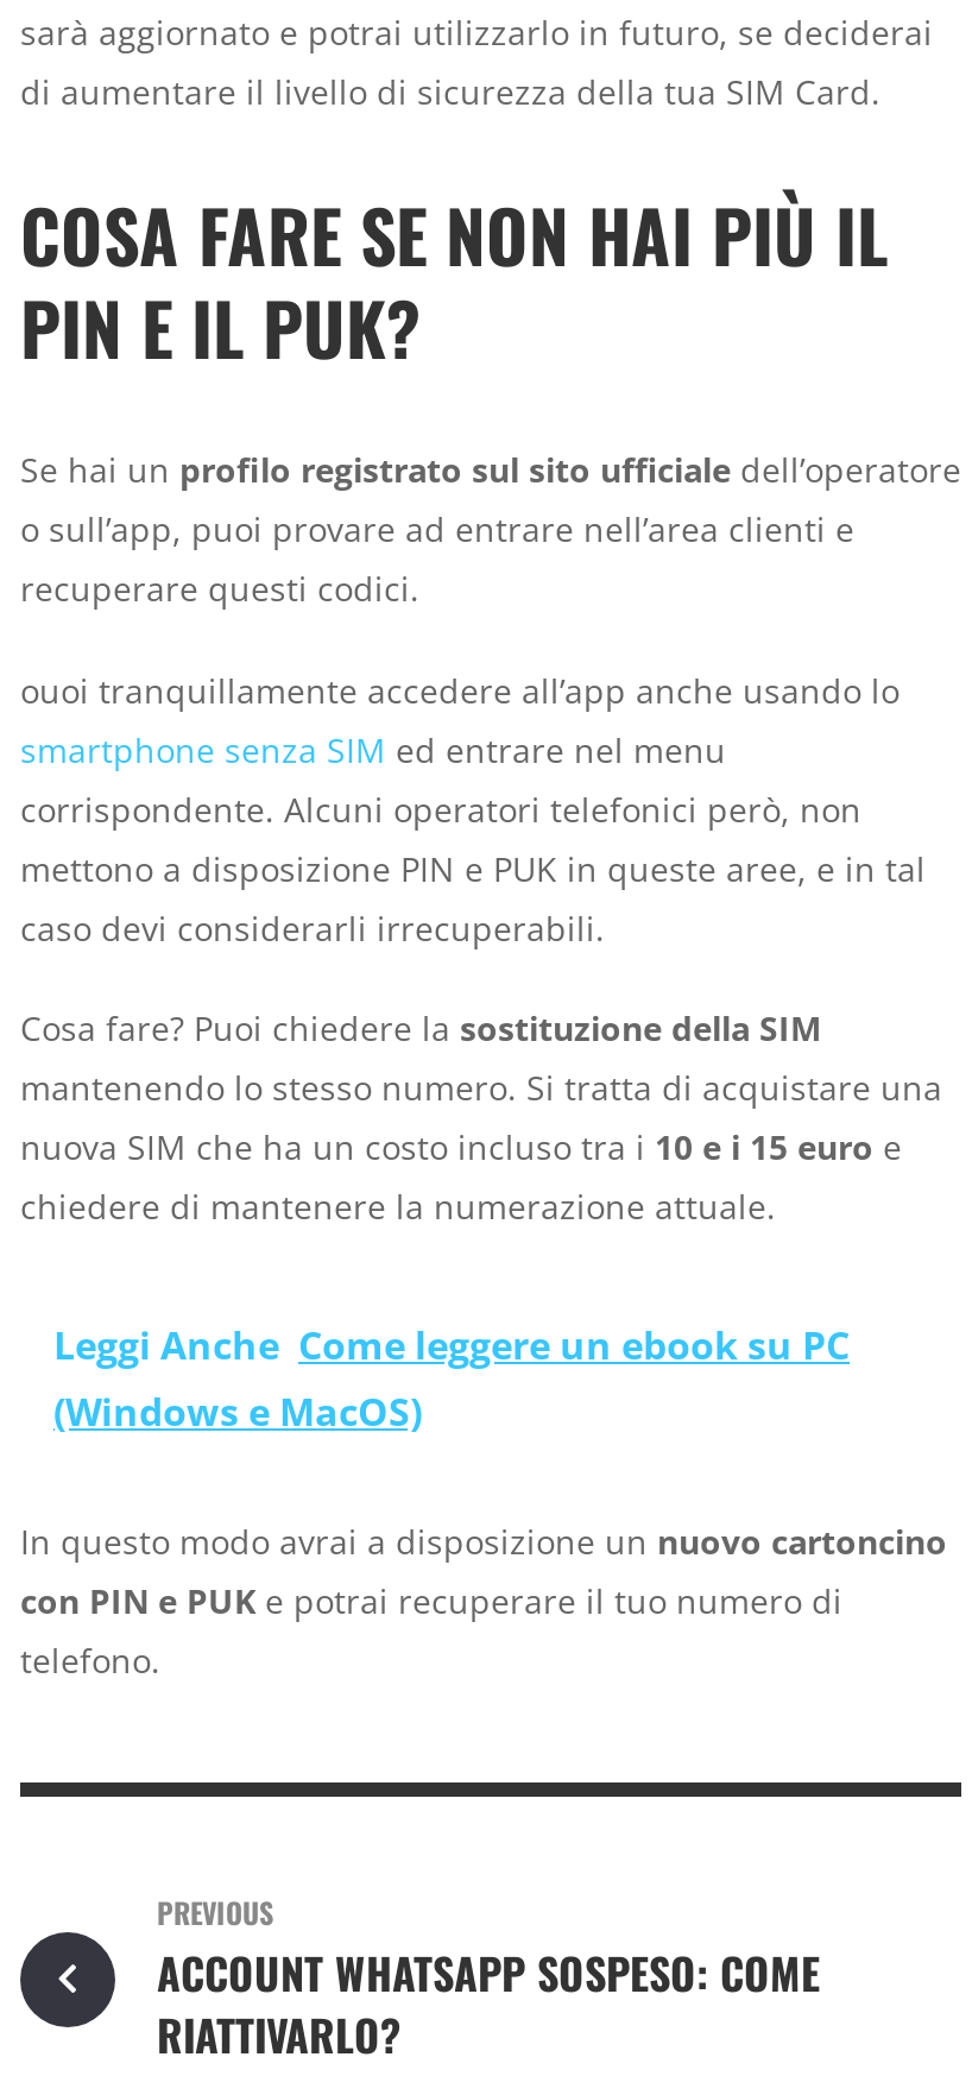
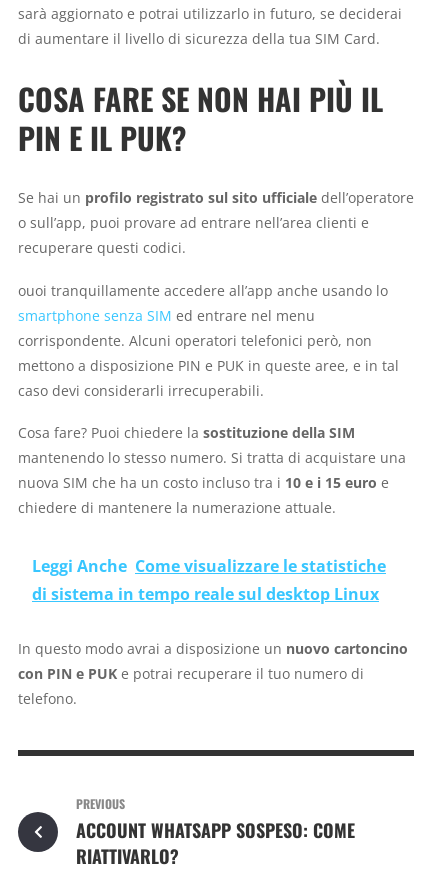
[53,1318,850,1437] Leggi Anche Come leggere un ebook su PC | (Windows e MacOS) -> [32,555,386,605] Leggi Anche Come visualizzare le statistiche | di sistema in tempo reale sul desktop Linux

